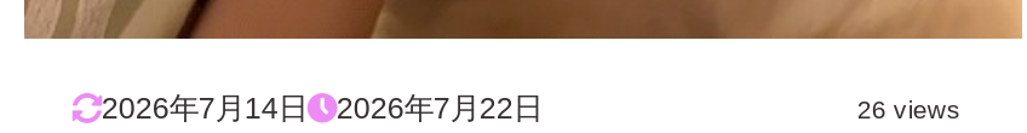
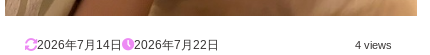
[857,95,961,124] 26 views -> [355,39,392,51] 4 views

